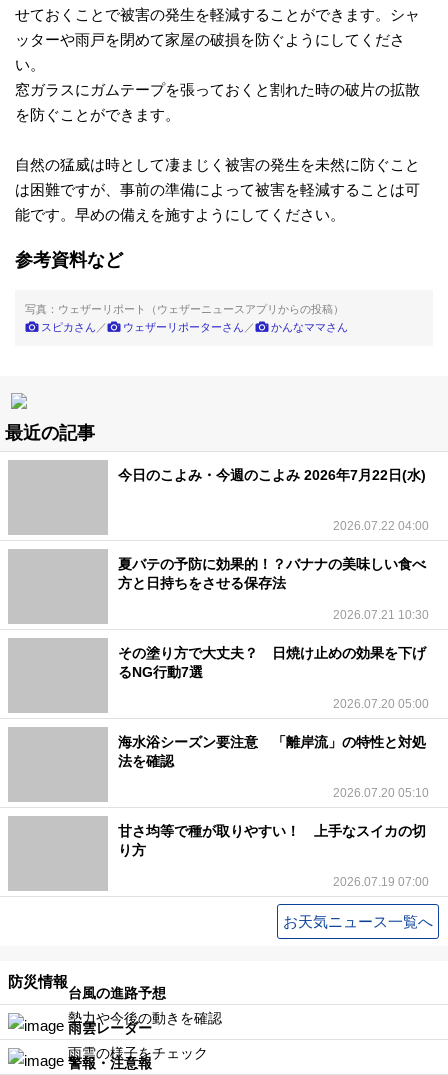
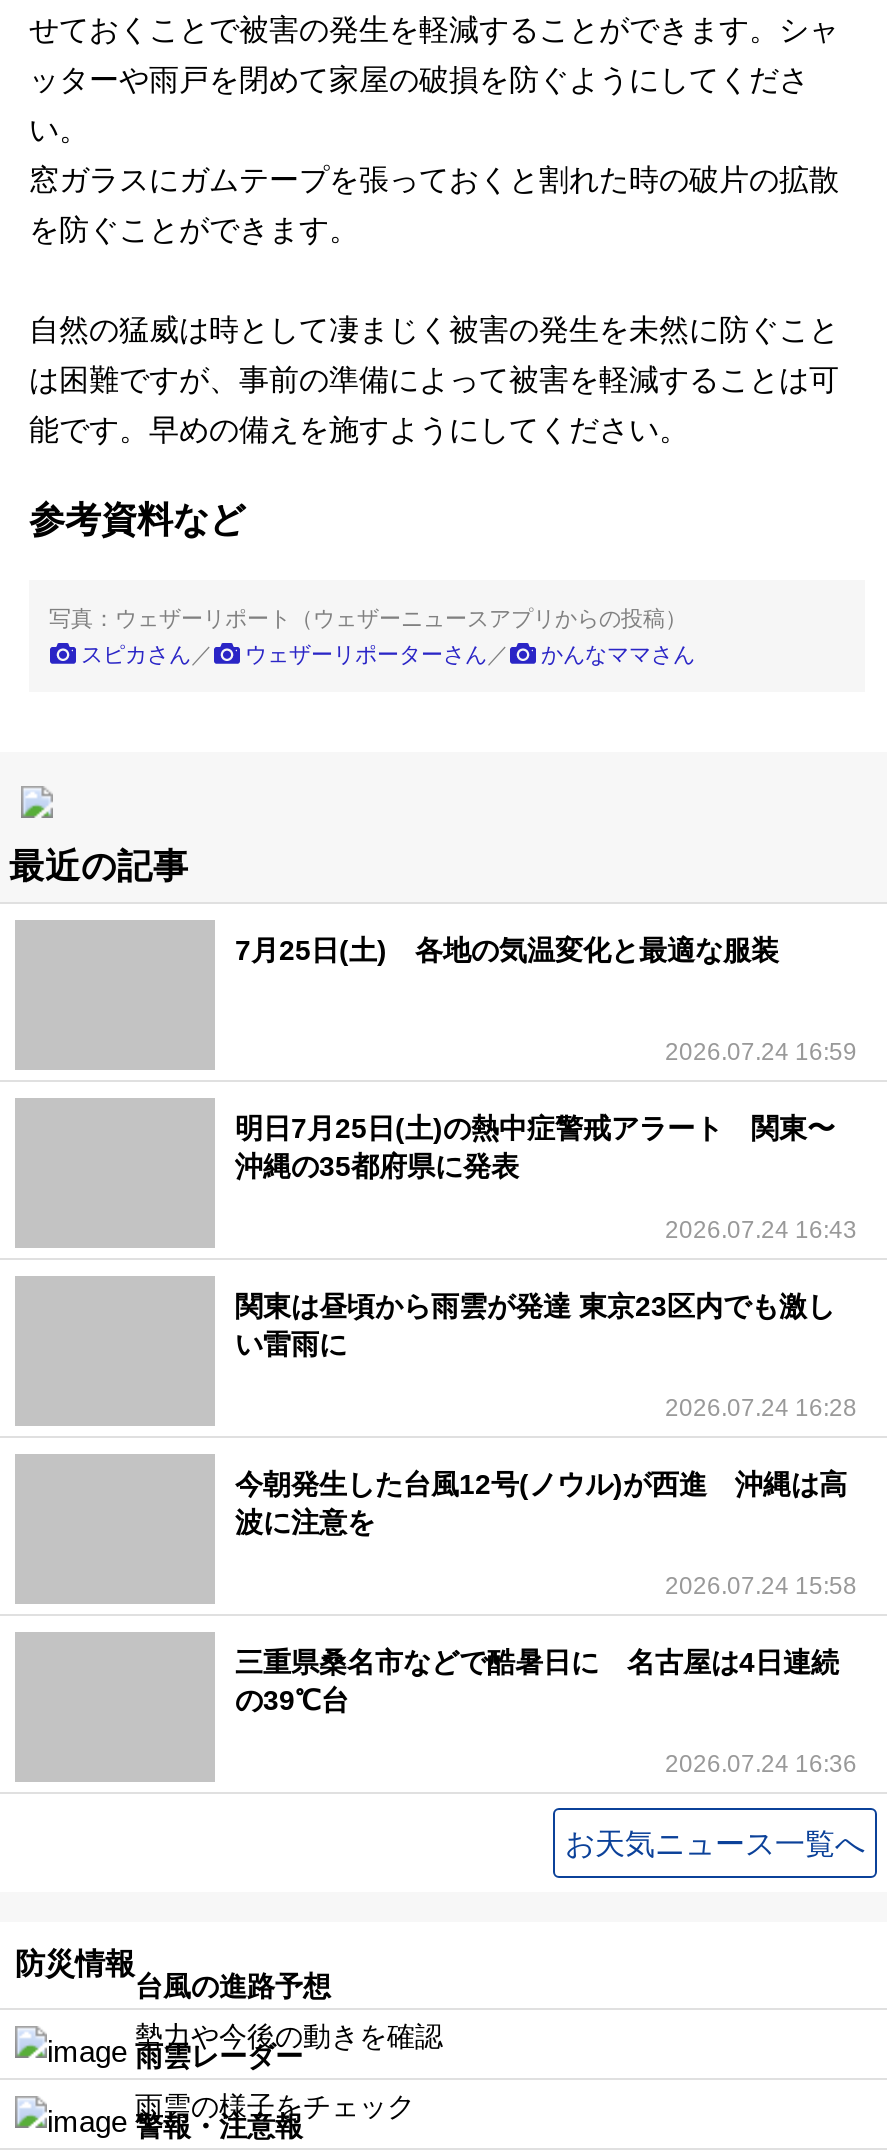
[118,466,426,482] 今日のこよみ・今週のこよみ 2026年7月22日(水) -> [235,933,779,965] 7月25日(土) 各地の気温変化と最適な服装
[333,518,429,532] 2026.07.22 04:00 -> [665,1037,857,1065] 2026.07.24 16:59
[118,555,426,590] 夏バテの予防に効果的！？バナナの美味しい食べ | 方と日持ちをさせる保存法 -> [235,1111,835,1181] 明日7月25日(土)の熱中症警戒アラート 関東〜 | 沖縄の35都府県に発表
[333,607,429,621] 2026.07.21 10:30 -> [665,1215,857,1243] 2026.07.24 16:43
[118,644,426,679] その塗り方で大丈夫？ 日焼け止めの効果を下げ | るNG行動7選 -> [235,1289,835,1359] 関東は昼頃から雨雲が発達 東京23区内でも激し | い雷雨に
[333,696,429,710] 2026.07.20 05:00 -> [665,1393,857,1421] 2026.07.24 16:28
[118,733,426,768] 海水浴シーズン要注意 「離岸流」の特性と対処 | 法を確認 -> [235,1467,847,1537] 今朝発生した台風12号(ノウル)が西進 沖縄は高 | 波に注意を
[333,785,429,799] 2026.07.20 05:10 -> [665,1571,857,1599] 2026.07.24 15:58
[118,822,426,857] 甘さ均等で種が取りやすい！ 上手なスイカの切 | り方 -> [235,1645,839,1715] 三重県桑名市などで酷暑日に 名古屋は4日連続 | の39℃台
[333,874,429,888] 2026.07.19 07:00 -> [665,1749,857,1777] 2026.07.24 16:36

